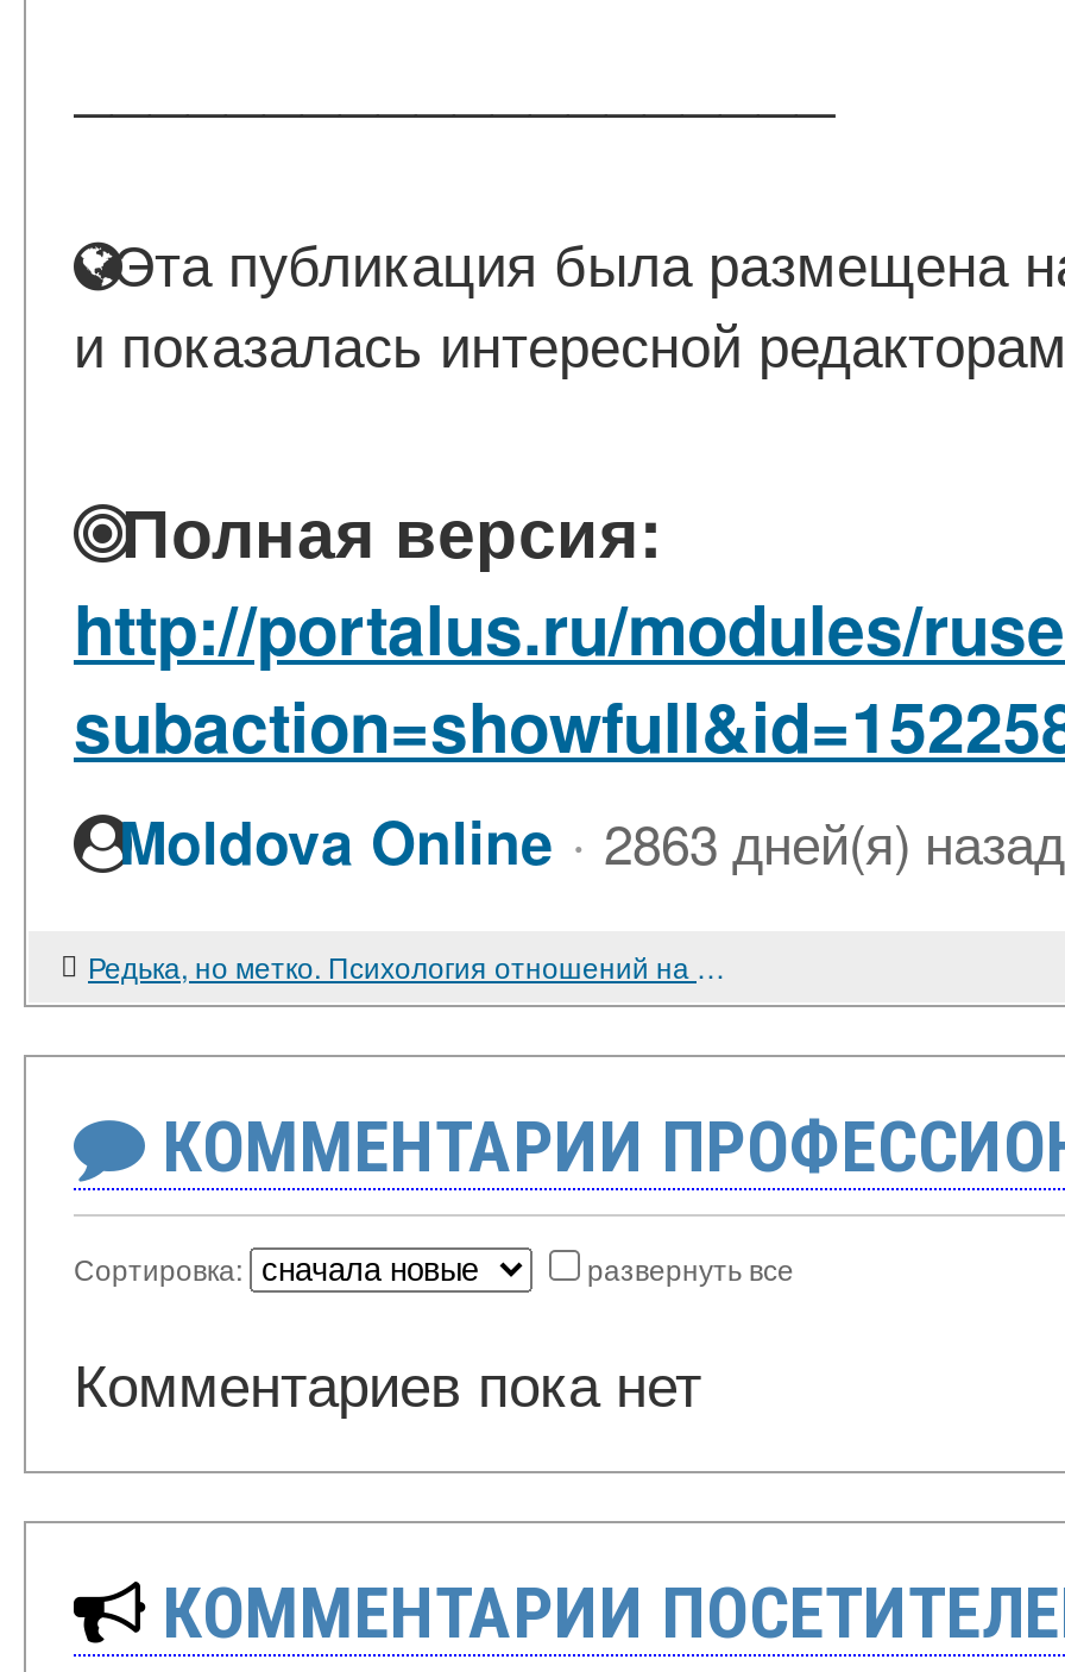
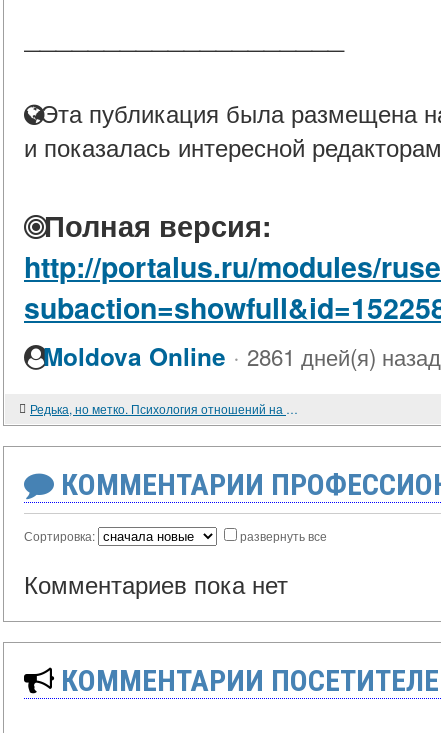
[119,798,1065,884] Moldova Online · 2863 дней(я) назад -> [43,338,441,374] Moldova Online · 2861 дней(я) назад

